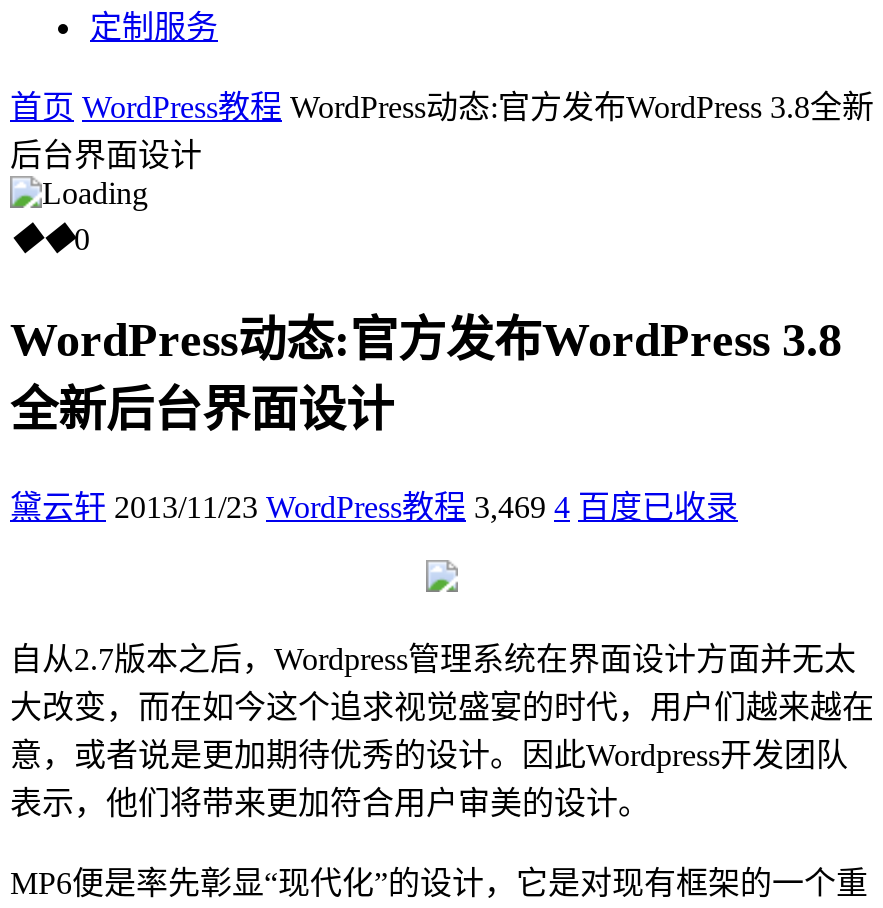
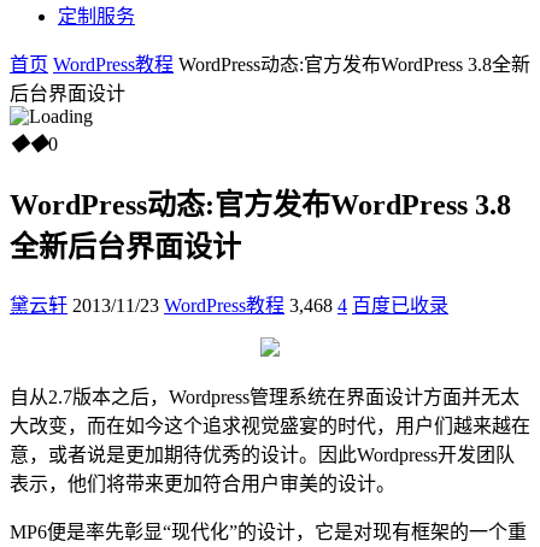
[10,490,738,524] 黛云轩 2013/11/23 WordPress教程 3,469 4 百度已收录 -> [10,295,448,315] 黛云轩 2013/11/23 WordPress教程 3,468 4 百度已收录

